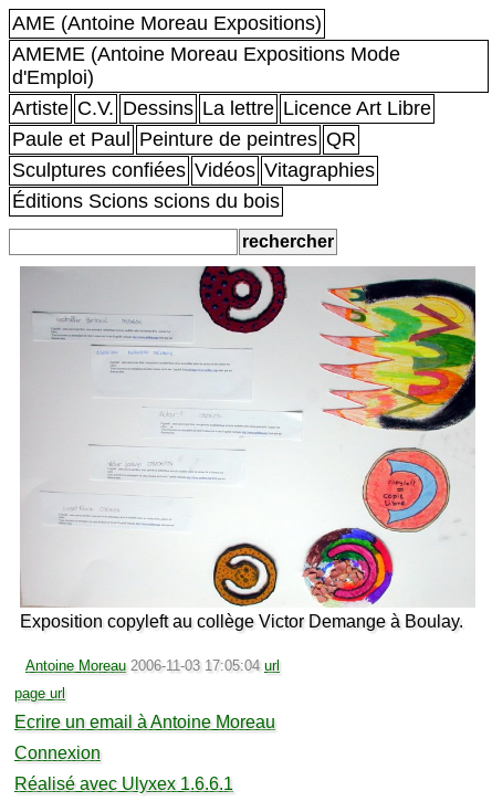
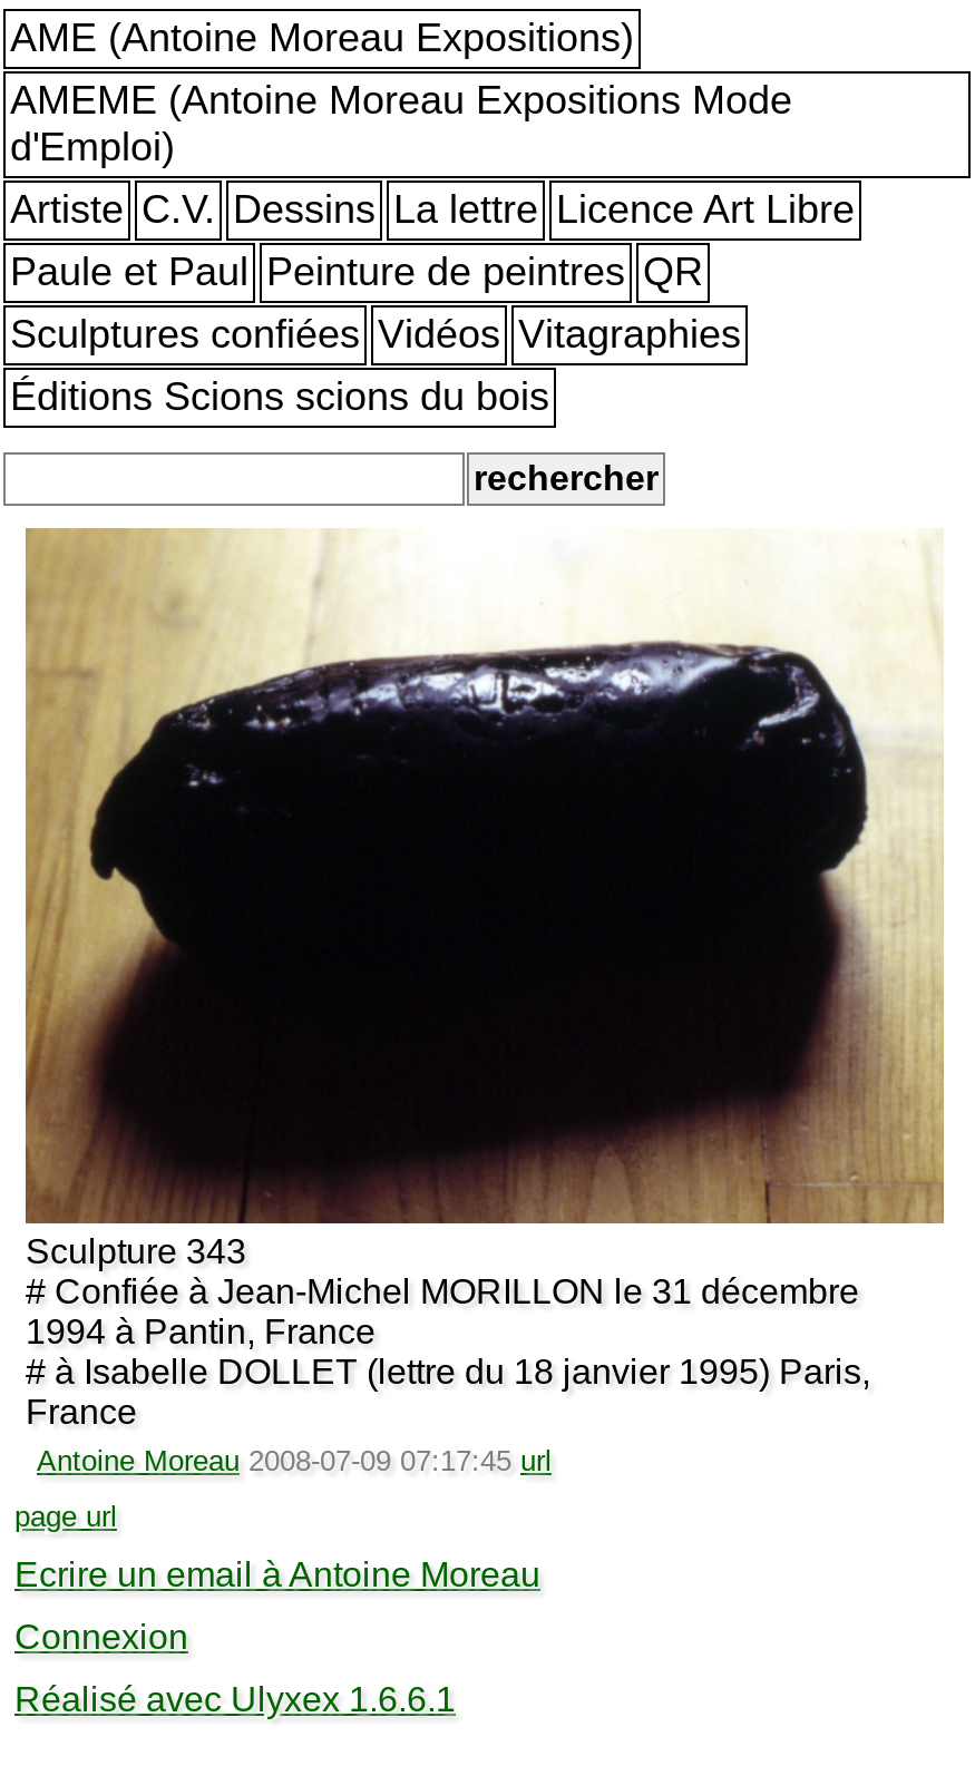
[20,265,477,674] [image] | Exposition copyleft au collège Victor Demange à Boulay. | Antoine Moreau 2006-11-03 17:05:04 url -> [26,528,944,1477] [image] | Sculpture 343 | # Confiée à Jean-Michel MORILLON le 31 décembre | 1994 à Pantin, France | # à Isabelle DOLLET (lettre du 18 janvier 1995) Paris, | France | Antoine Moreau 2008-07-09 07:17:45 url

